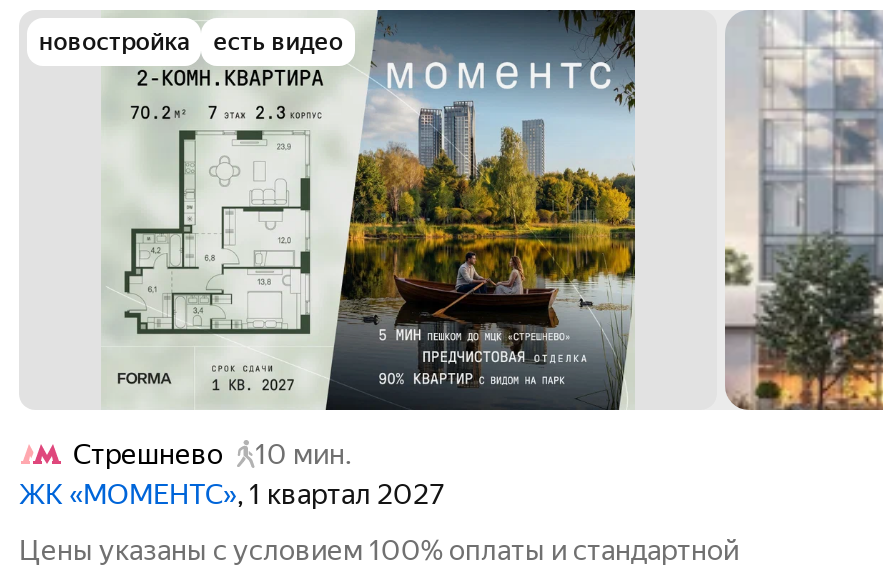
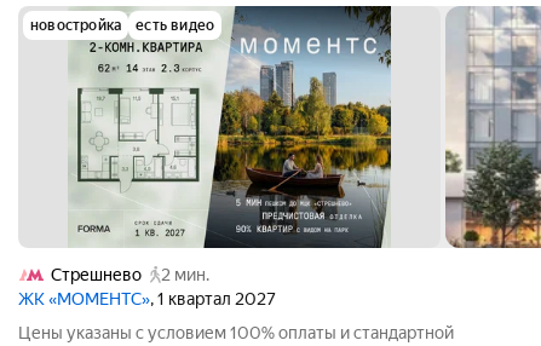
[117,104,319,336] [image] -> [76,63,201,202] [image]
[73,438,351,470] Стрешнево 10 мин. -> [51,265,209,285] Стрешнево 2 мин.

